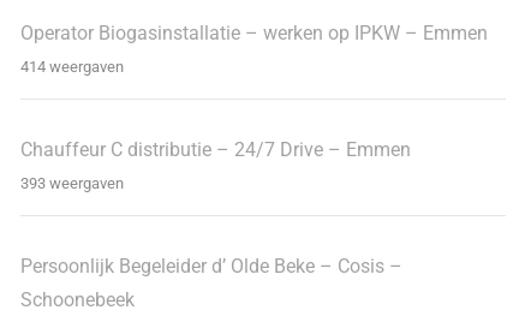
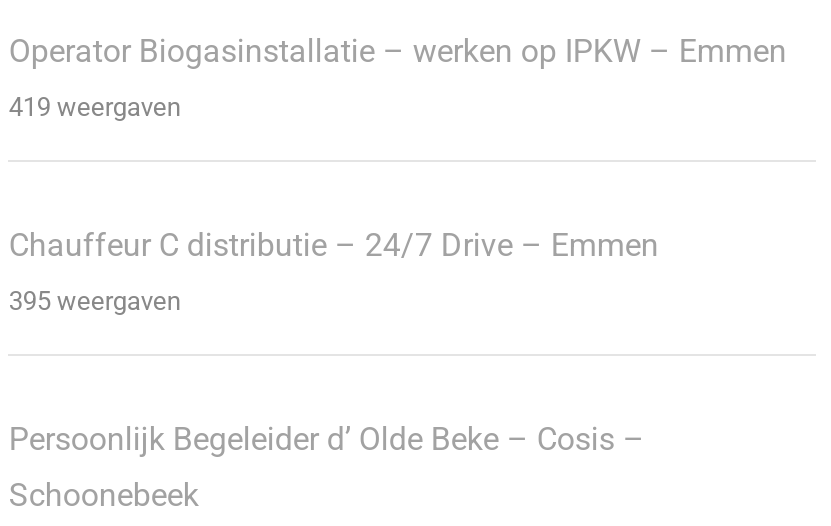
[21,58,124,76] 414 weergaven -> [9,92,181,122] 419 weergaven
[21,175,124,193] 393 weergaven -> [9,286,181,316] 395 weergaven

